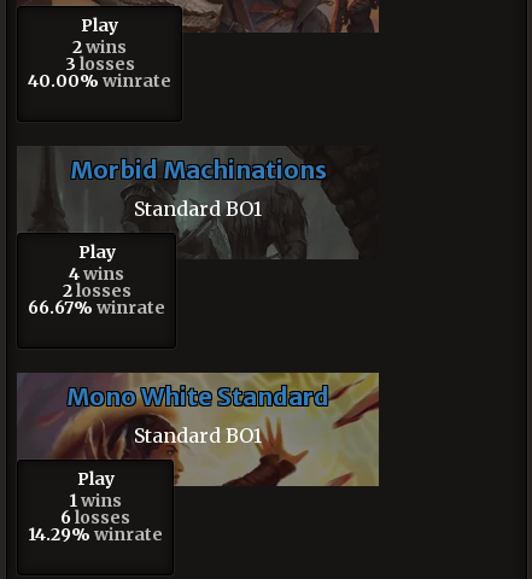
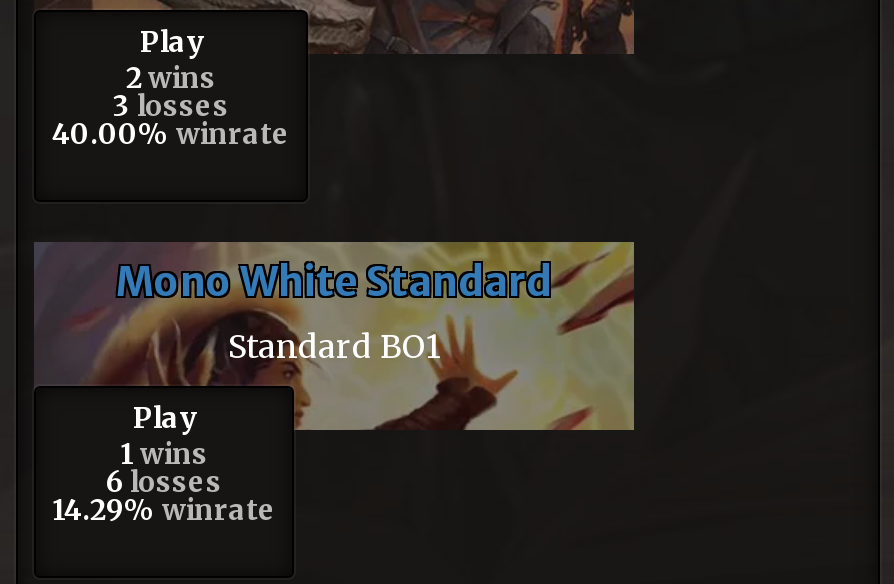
[28,146,379,318] [image] | Morbid Machinations | Standard BO1 | Play | 4wins | 2losses | 66.67%winrate -> none
[34,157,105,232] [image] -> none

